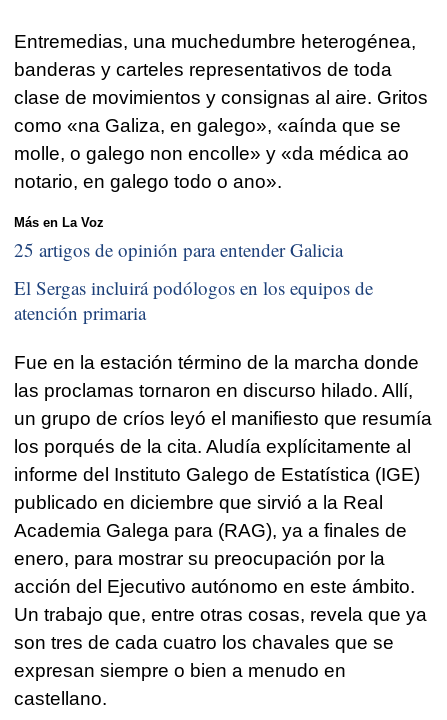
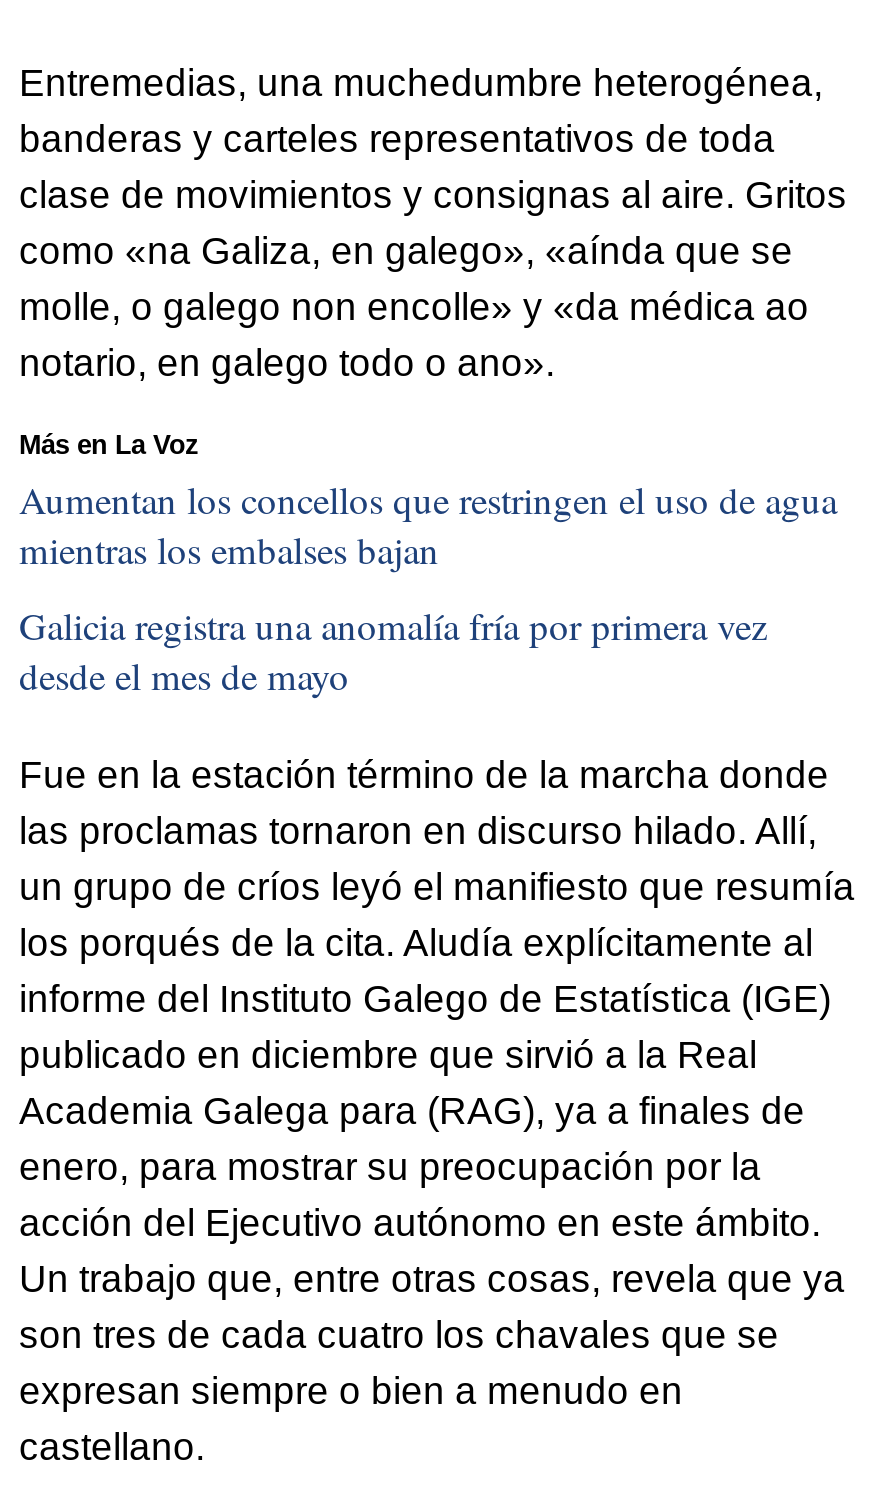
[14,237,343,262] 25 artigos de opinión para entender Galicia -> [19,475,837,575] Aumentan los concellos que restringen el uso de agua | mientras los embalses bajan
[14,275,373,325] El Sergas incluirá podólogos en los equipos de | atención primaria -> [19,600,767,700] Galicia registra una anomalía fría por primera vez | desde el mes de mayo

